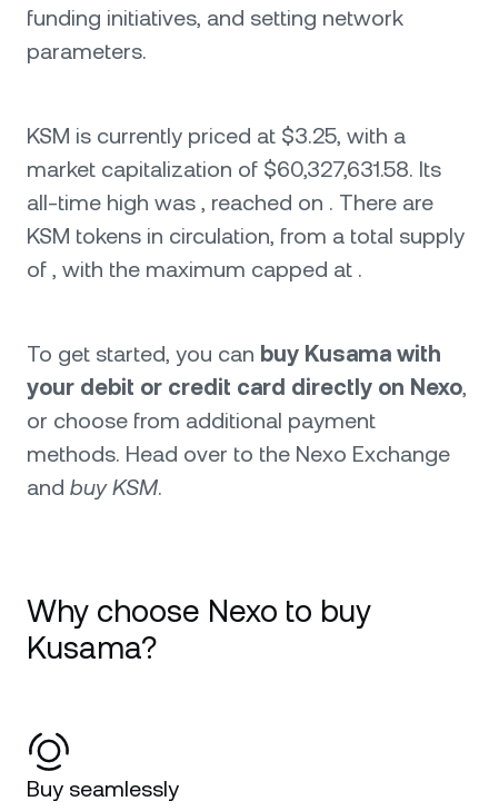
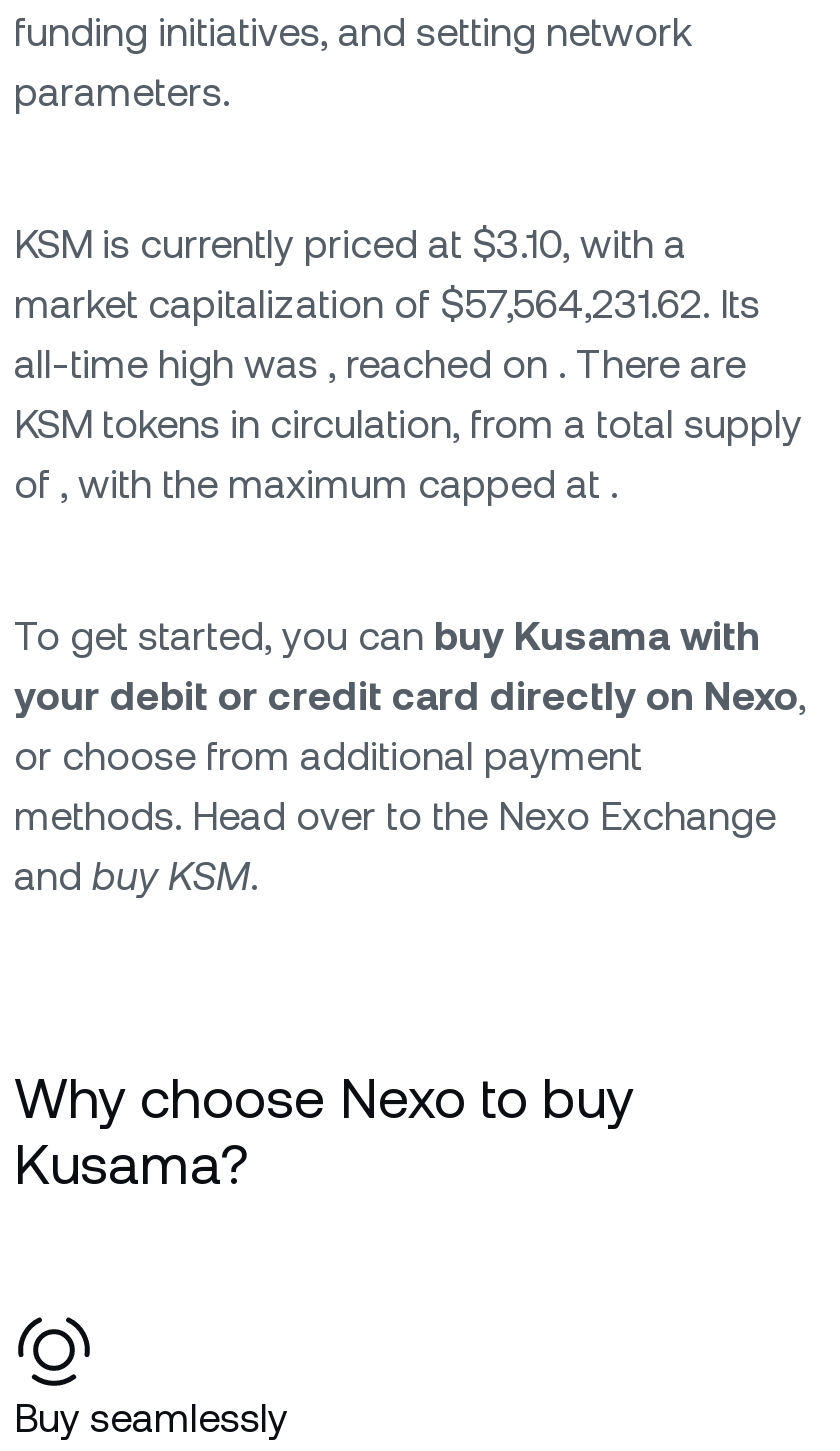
[27,122,406,149] KSM is currently priced at $3.25, with a -> [14,220,686,268] KSM is currently priced at $3.10, with a
[27,156,441,182] market capitalization of $60,327,631.58. Its -> [14,280,760,328] market capitalization of $57,564,231.62. Its

